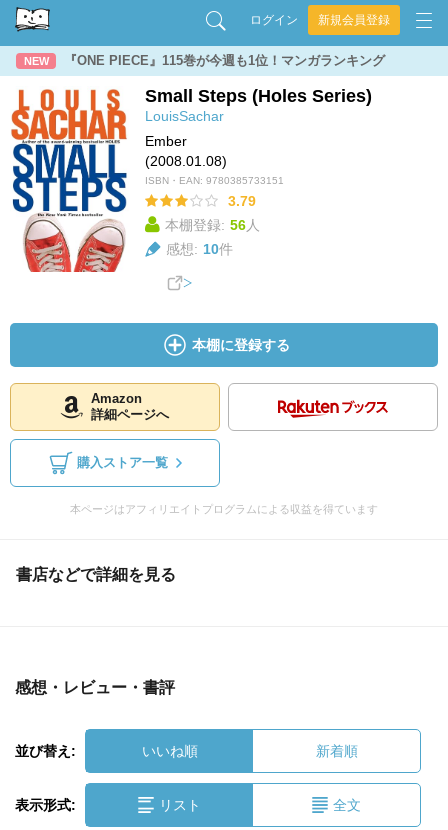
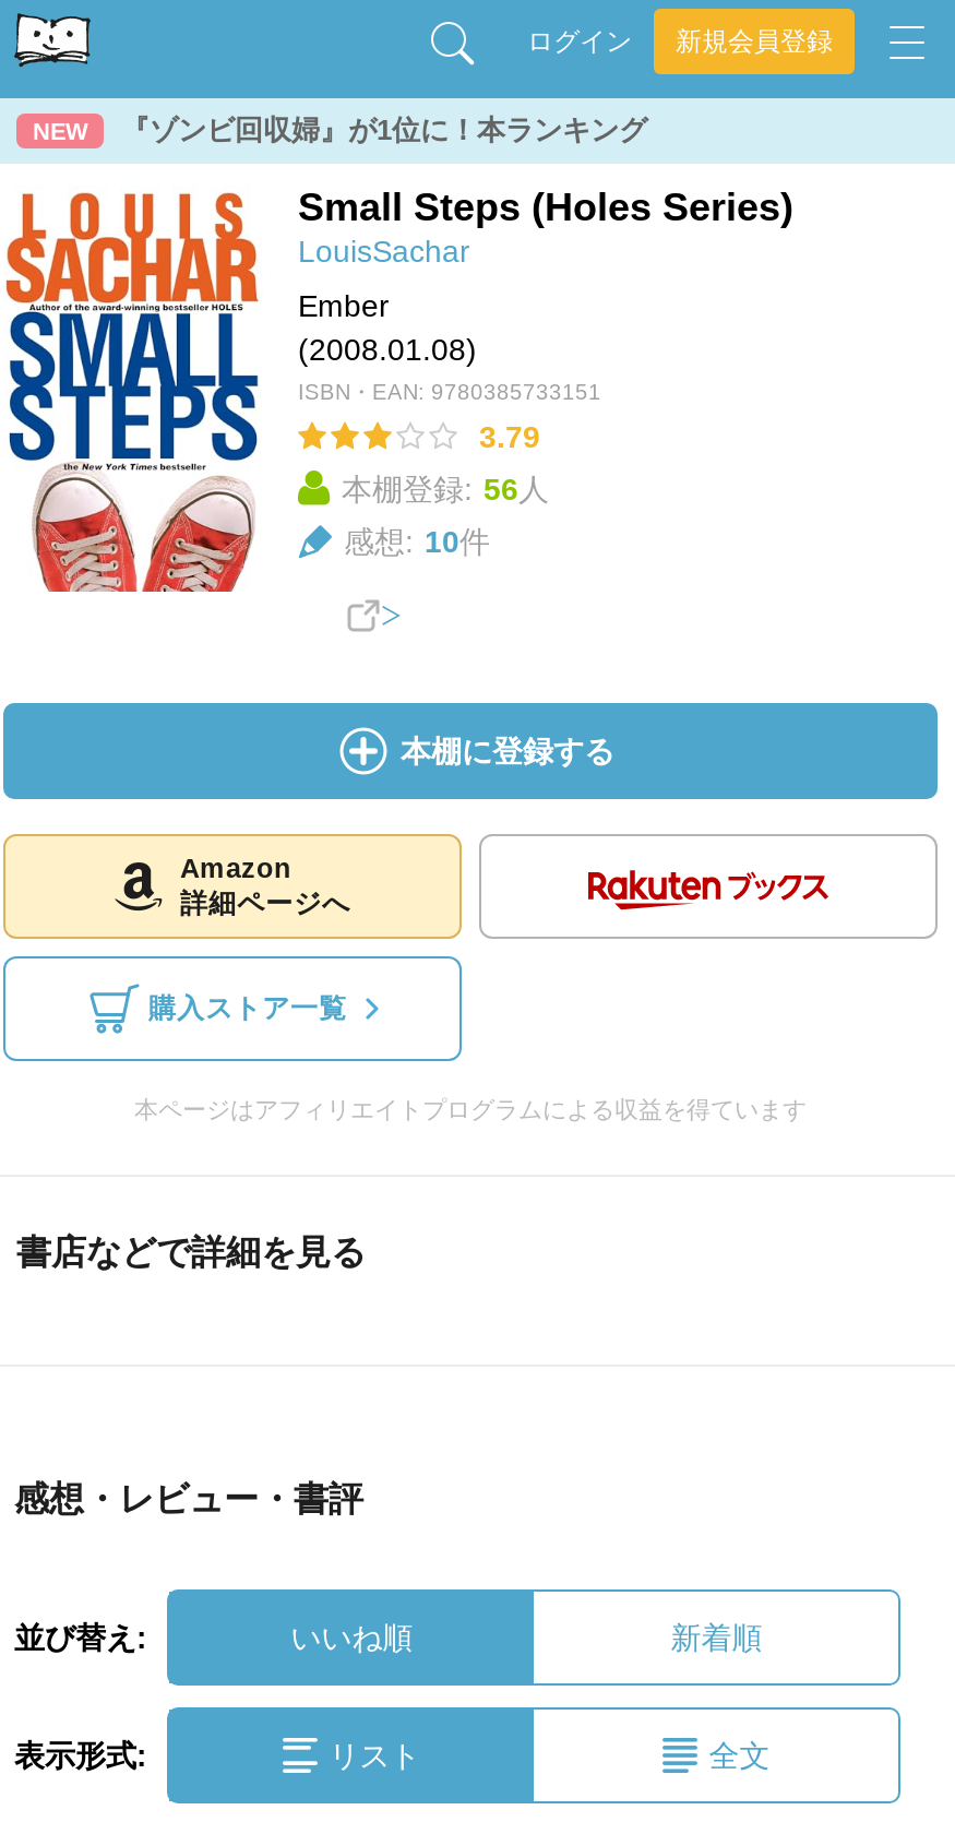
[64,53,385,68] 『ONE PIECE』115巻が今週も1位！マンガランキング -> [121,114,647,146] 『ゾンビ回収婦』が1位に！本ランキング

